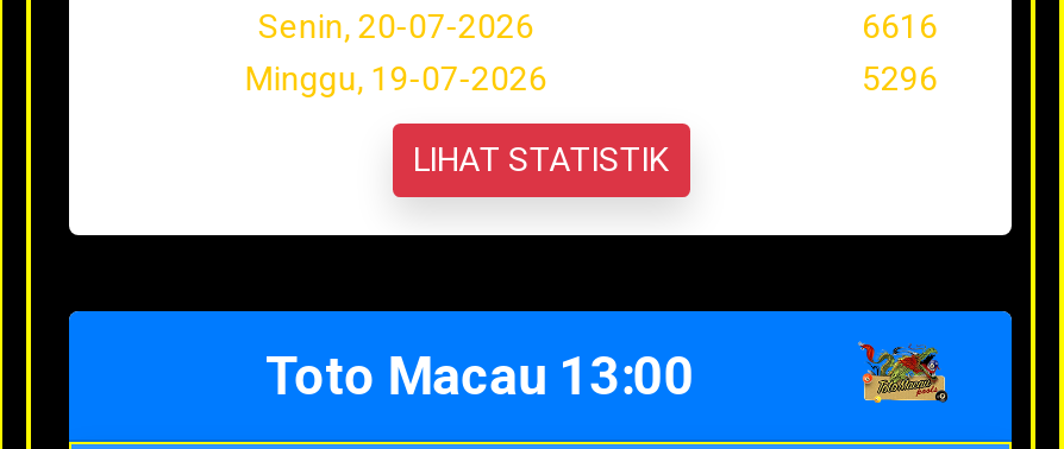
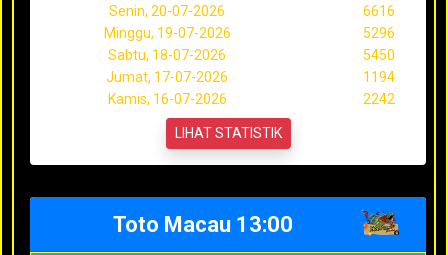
none -> [106,47,395,107] Sabtu, 18-07-2026 | 5450 | Jumat, 17-07-2026 | 1194 | Kamis, 16-07-2026 | 2242

